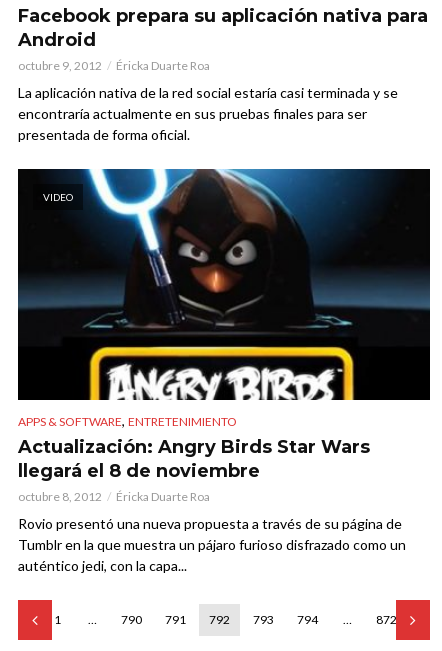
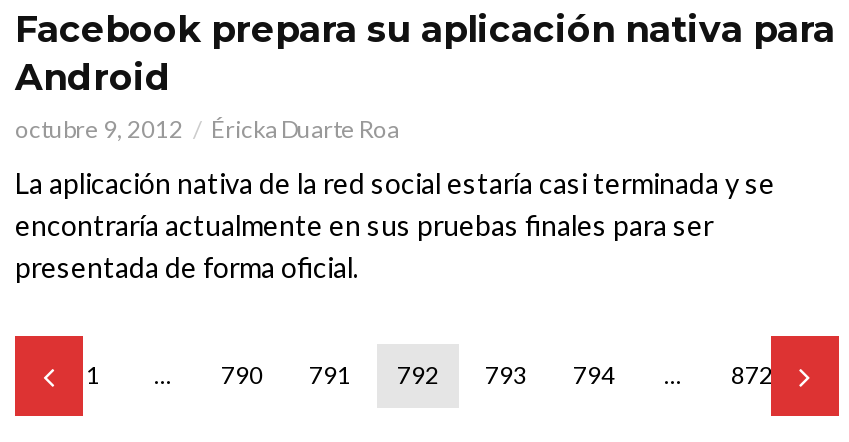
[17,168,431,401] [image] | VIDEO -> none
[18,412,406,574] APPS & SOFTWARE, ENTRETENIMIENTO | Actualización: Angry Birds Star Wars | llegará el 8 de noviembre | octubre 8, 2012 | Éricka Duarte Roa | Rovio presentó una nueva propuesta a través de su página de | Tumblr en la que muestra un pájaro furioso disfrazado como un | auténtico jedi, con la capa... -> none

